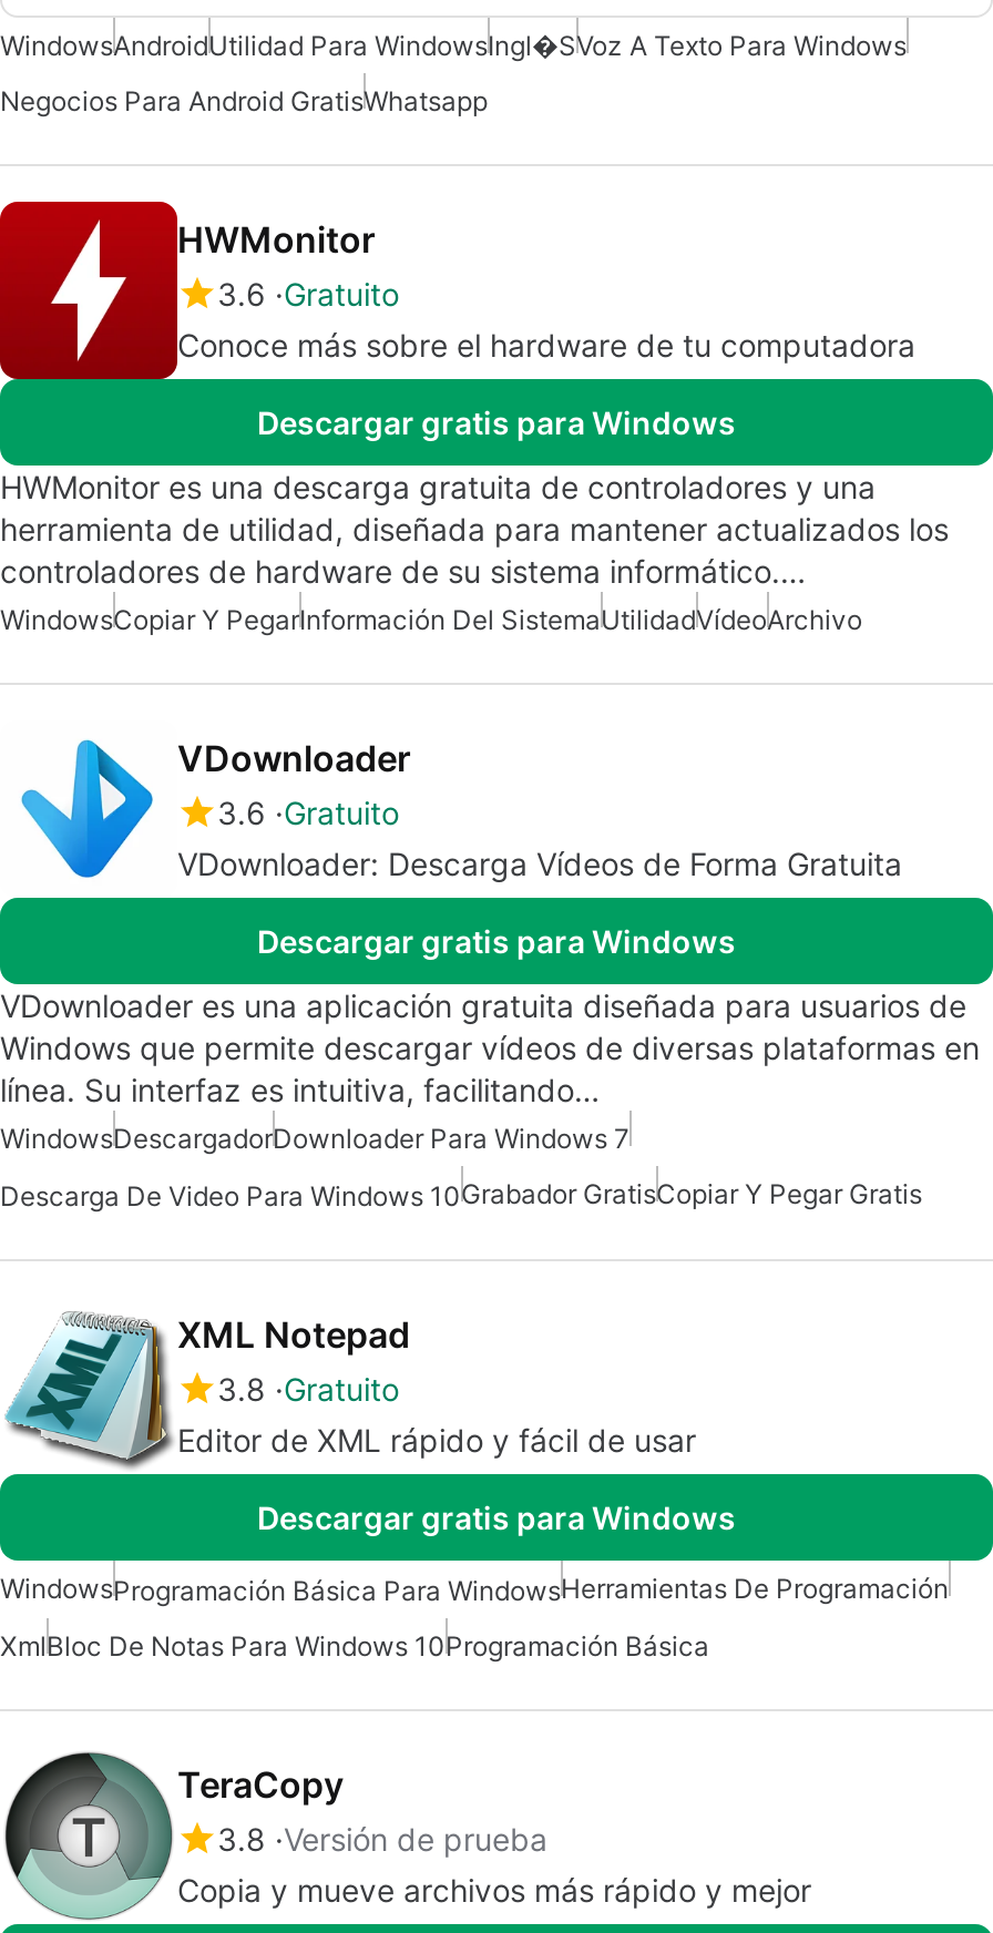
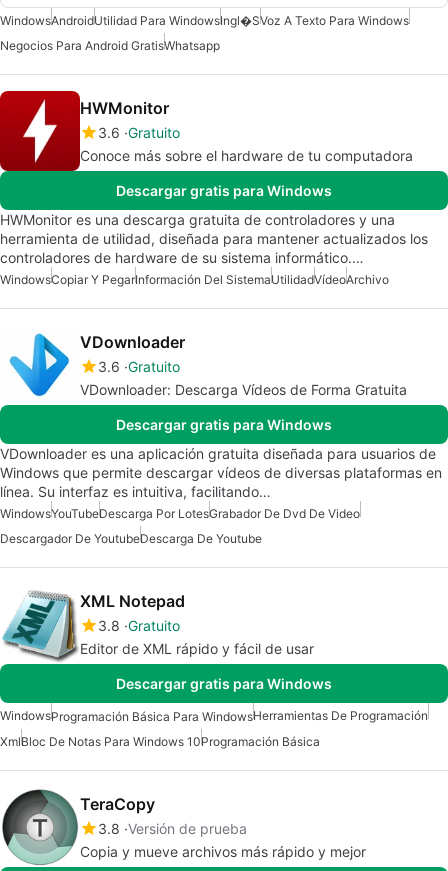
[0,1122,629,1155] WindowsDescargadorDownloader Para Windows 7 -> [0,506,360,521] WindowsYouTubeDescarga Por LotesGrabador De Dvd De Video
[0,1177,922,1213] Descarga De Video Para Windows 10Grabador GratisCopiar Y Pegar Gratis -> [0,531,262,546] Descargador De YoutubeDescarga De Youtube

